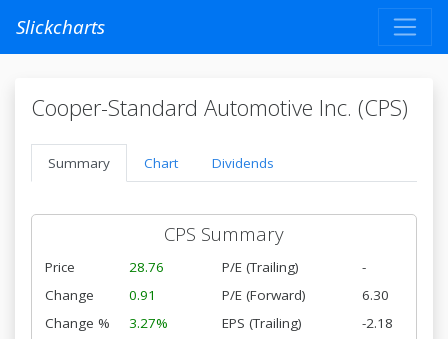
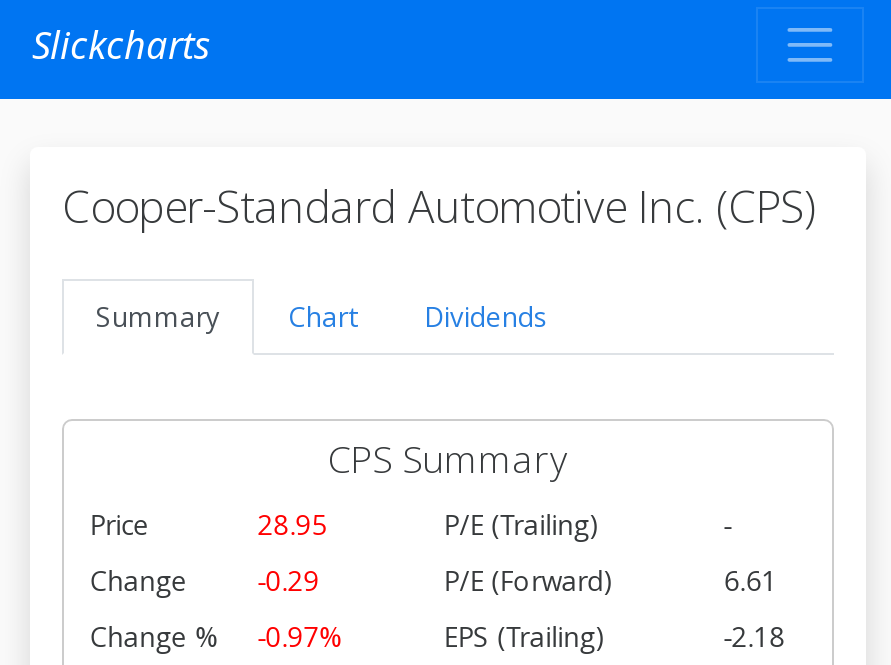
[129,258,164,276] 28.76 -> [258,508,328,544] 28.95
[45,286,156,304] Change 0.91 -> [90,564,320,600] Change -0.29
[362,286,389,304] 6.30 -> [724,564,778,600] 6.61
[45,314,168,332] Change % 3.27% -> [90,620,344,656] Change % -0.97%

